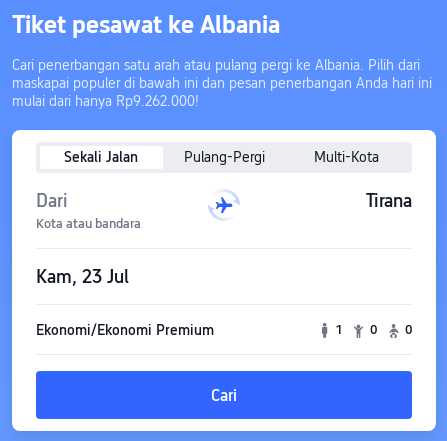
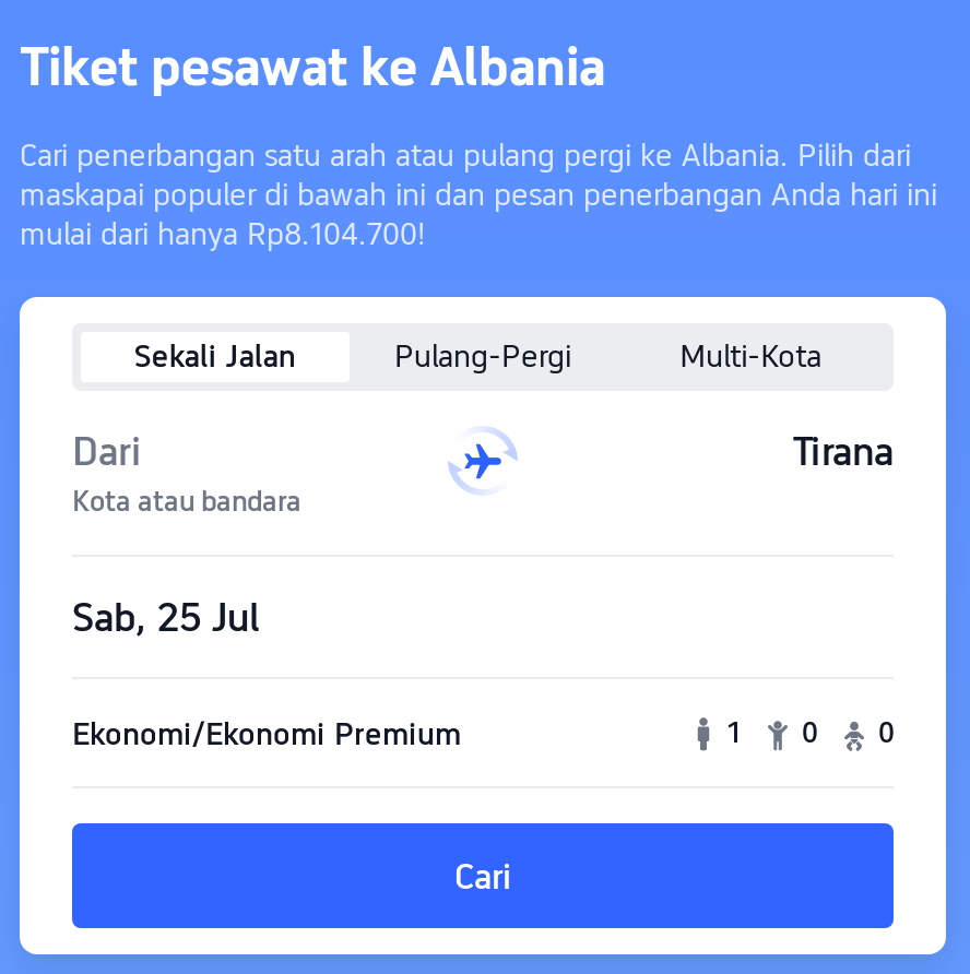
[12,93,199,109] mulai dari hanya Rp9.262.000! -> [20,216,426,251] mulai dari hanya Rp8.104.700!
[36,266,129,287] Kam, 23 Jul -> [72,594,260,640] Sab, 25 Jul

